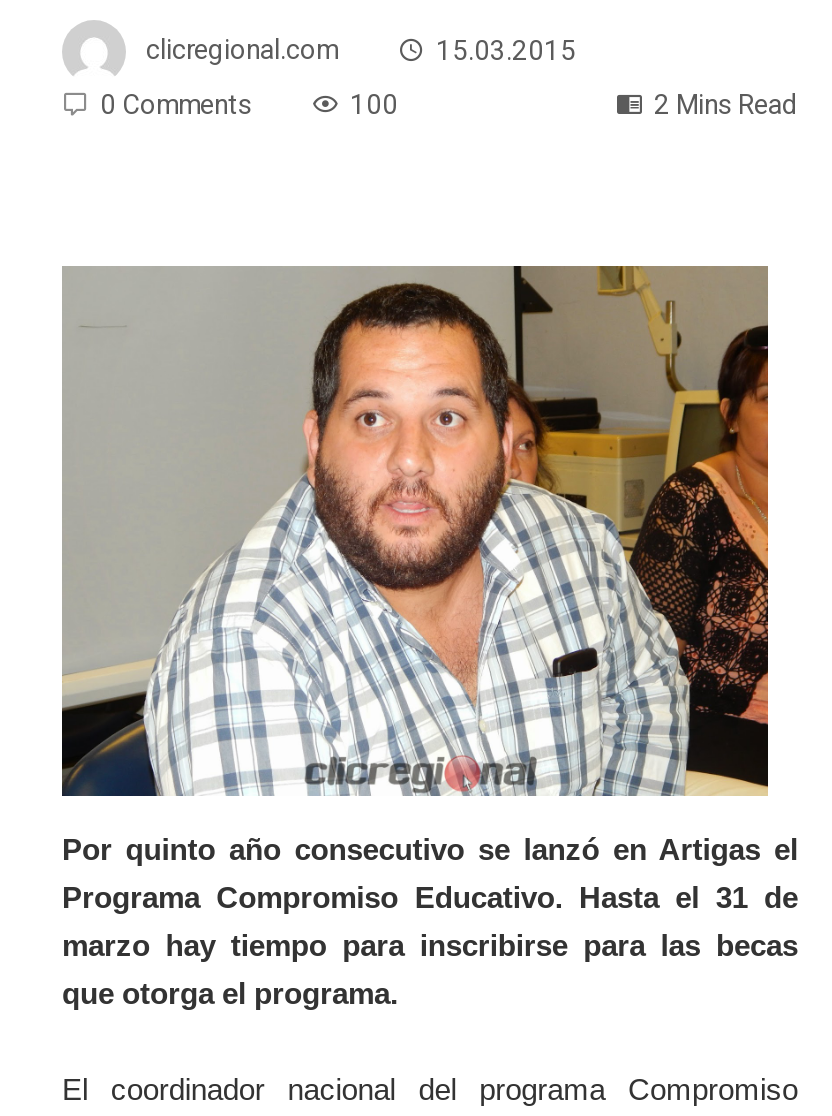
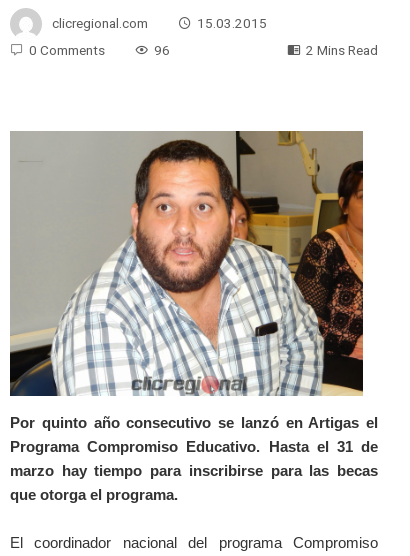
[350,88,398,120] 100 -> [154,42,170,58] 96

